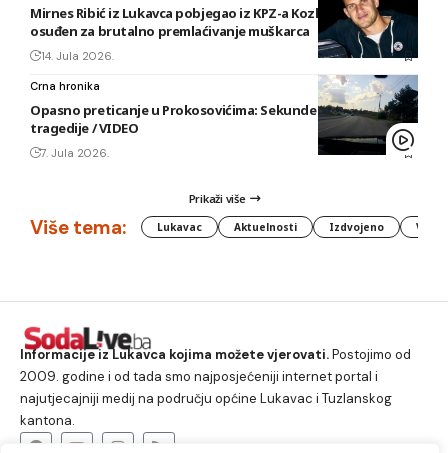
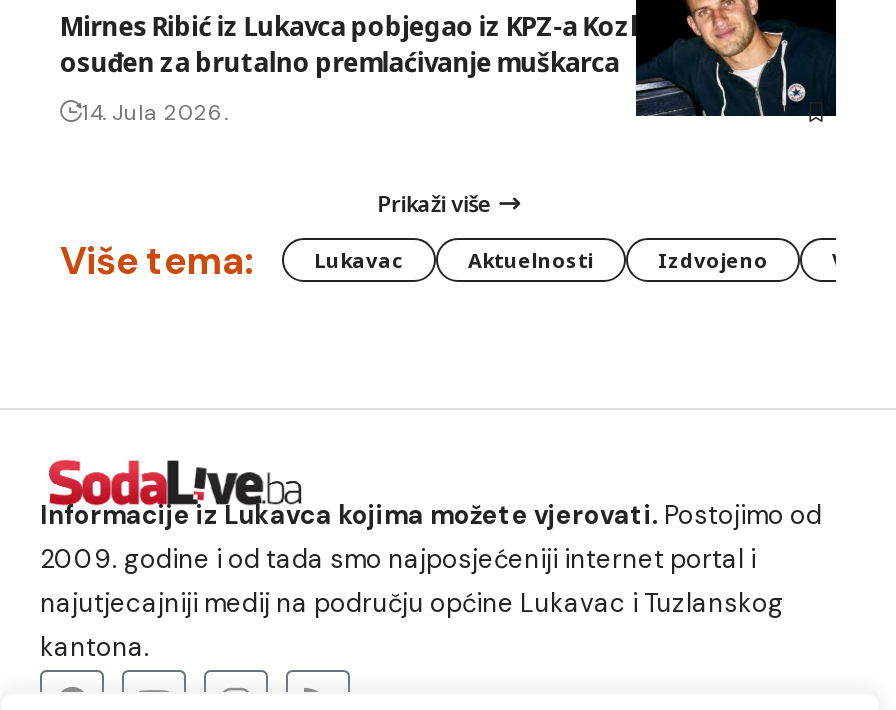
[30,74,418,160] [image] | Crna hronika | Opasno preticanje u Prokosovićima: Sekunde dijelile od | tragedije / VIDEO | 7. Jula 2026. -> none

